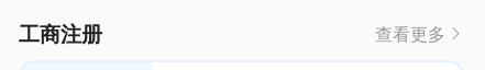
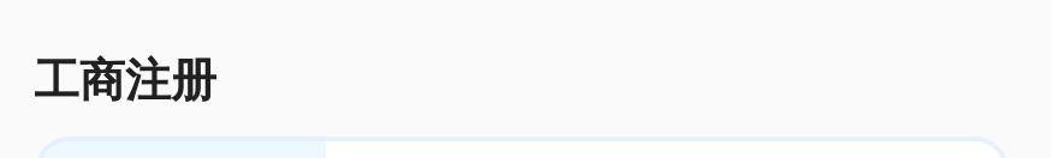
[375,25,445,44] 查看更多 -> none

